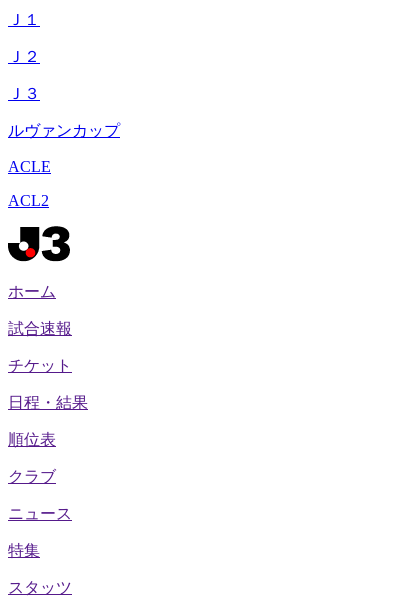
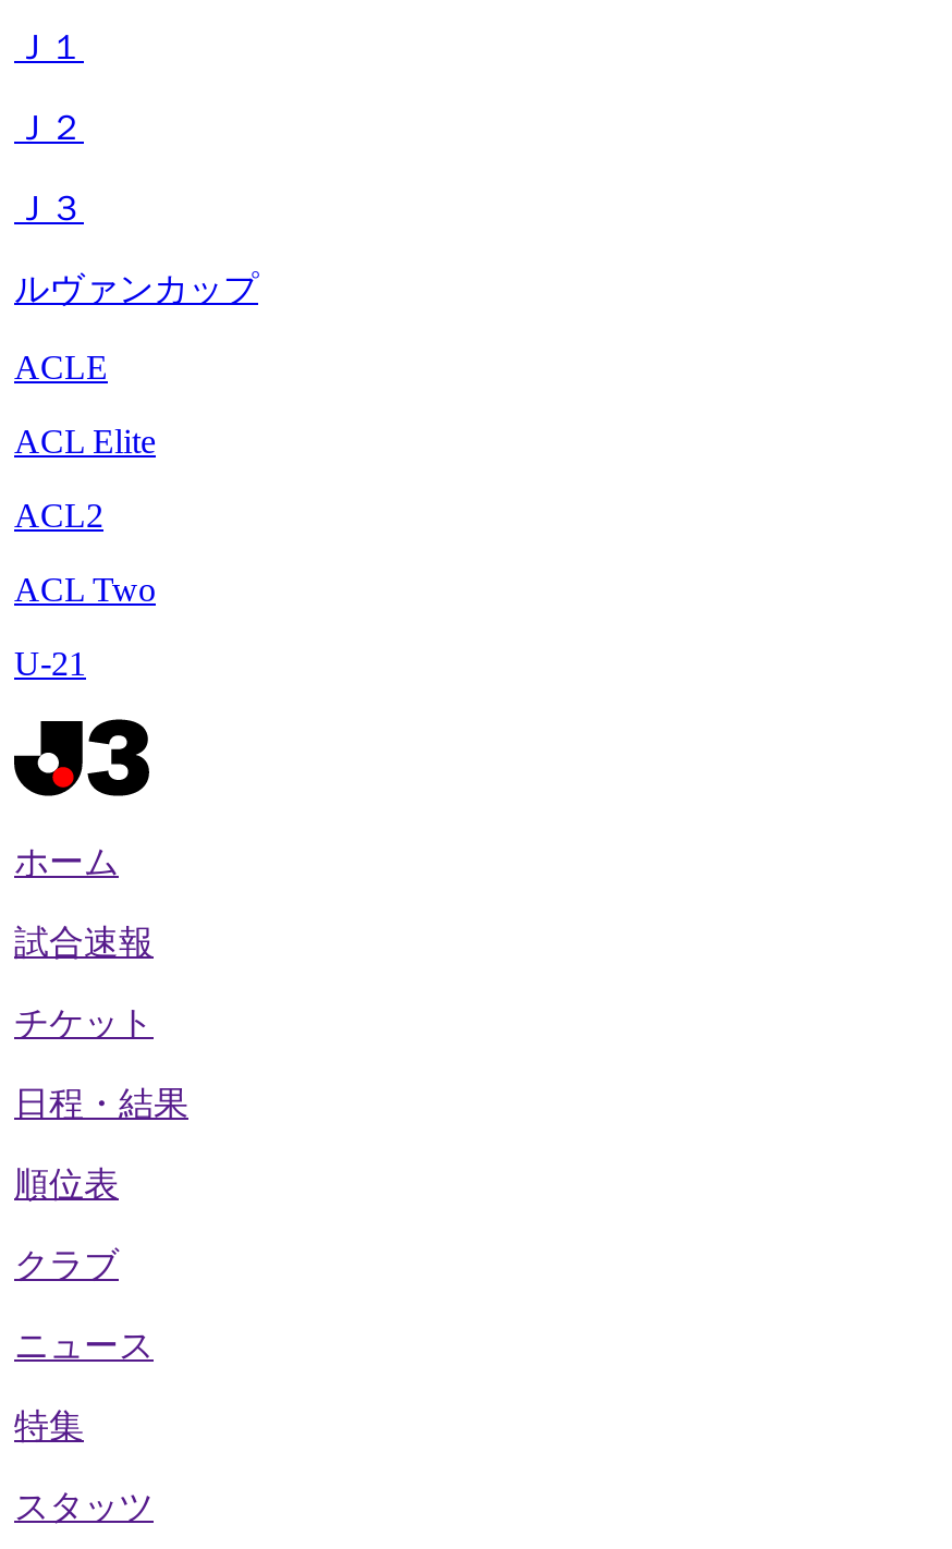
none -> [14,423,156,460] ACL Elite
none -> [14,571,156,682] ACL Two | U-21

